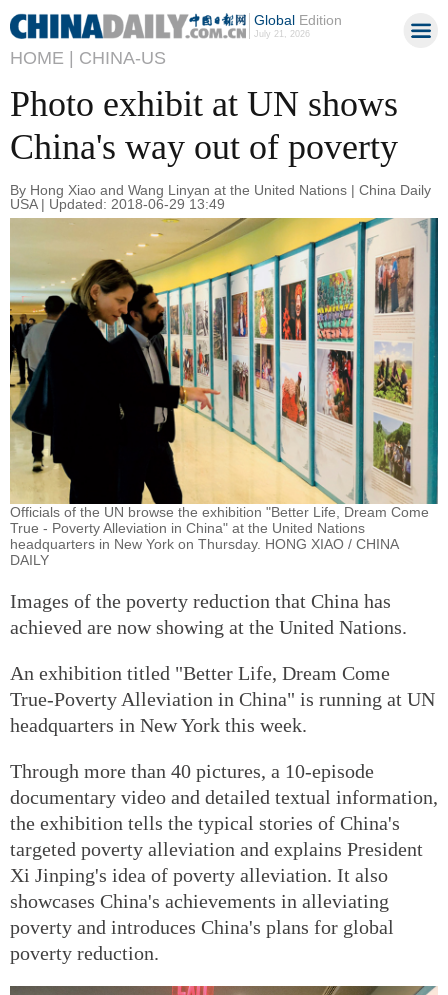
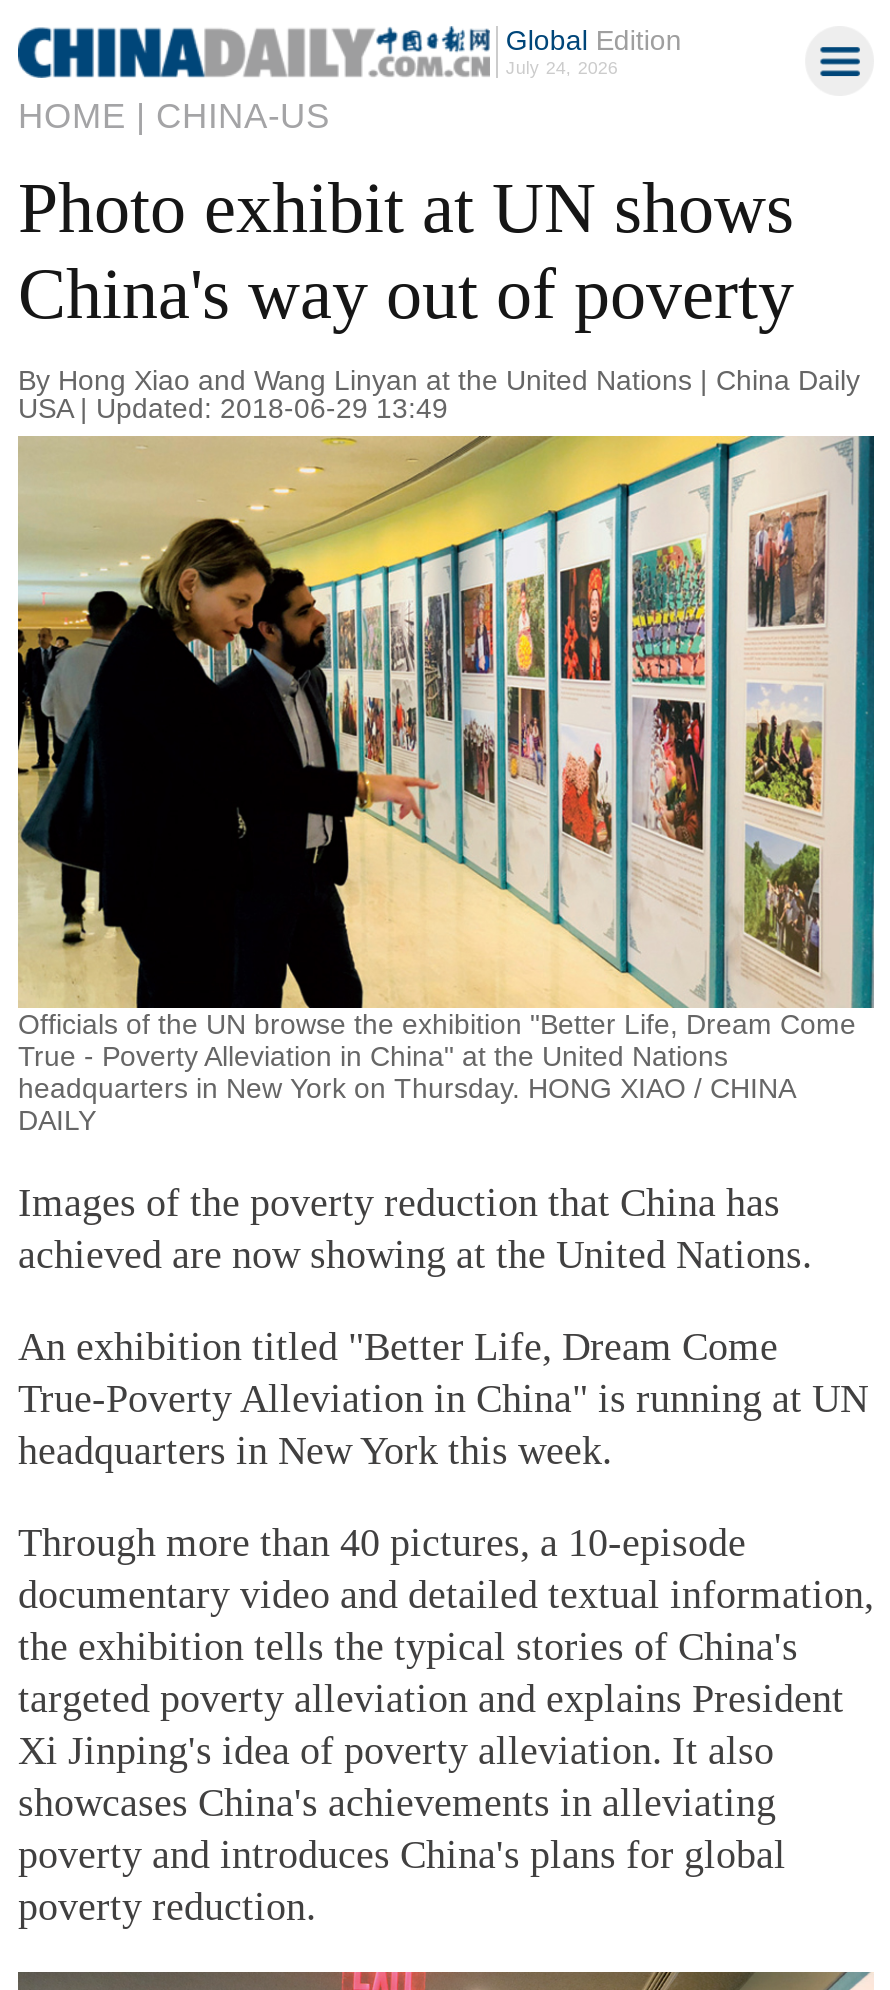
[254,29,310,39] July 21, 2026 -> [506,58,618,78] July 24, 2026

